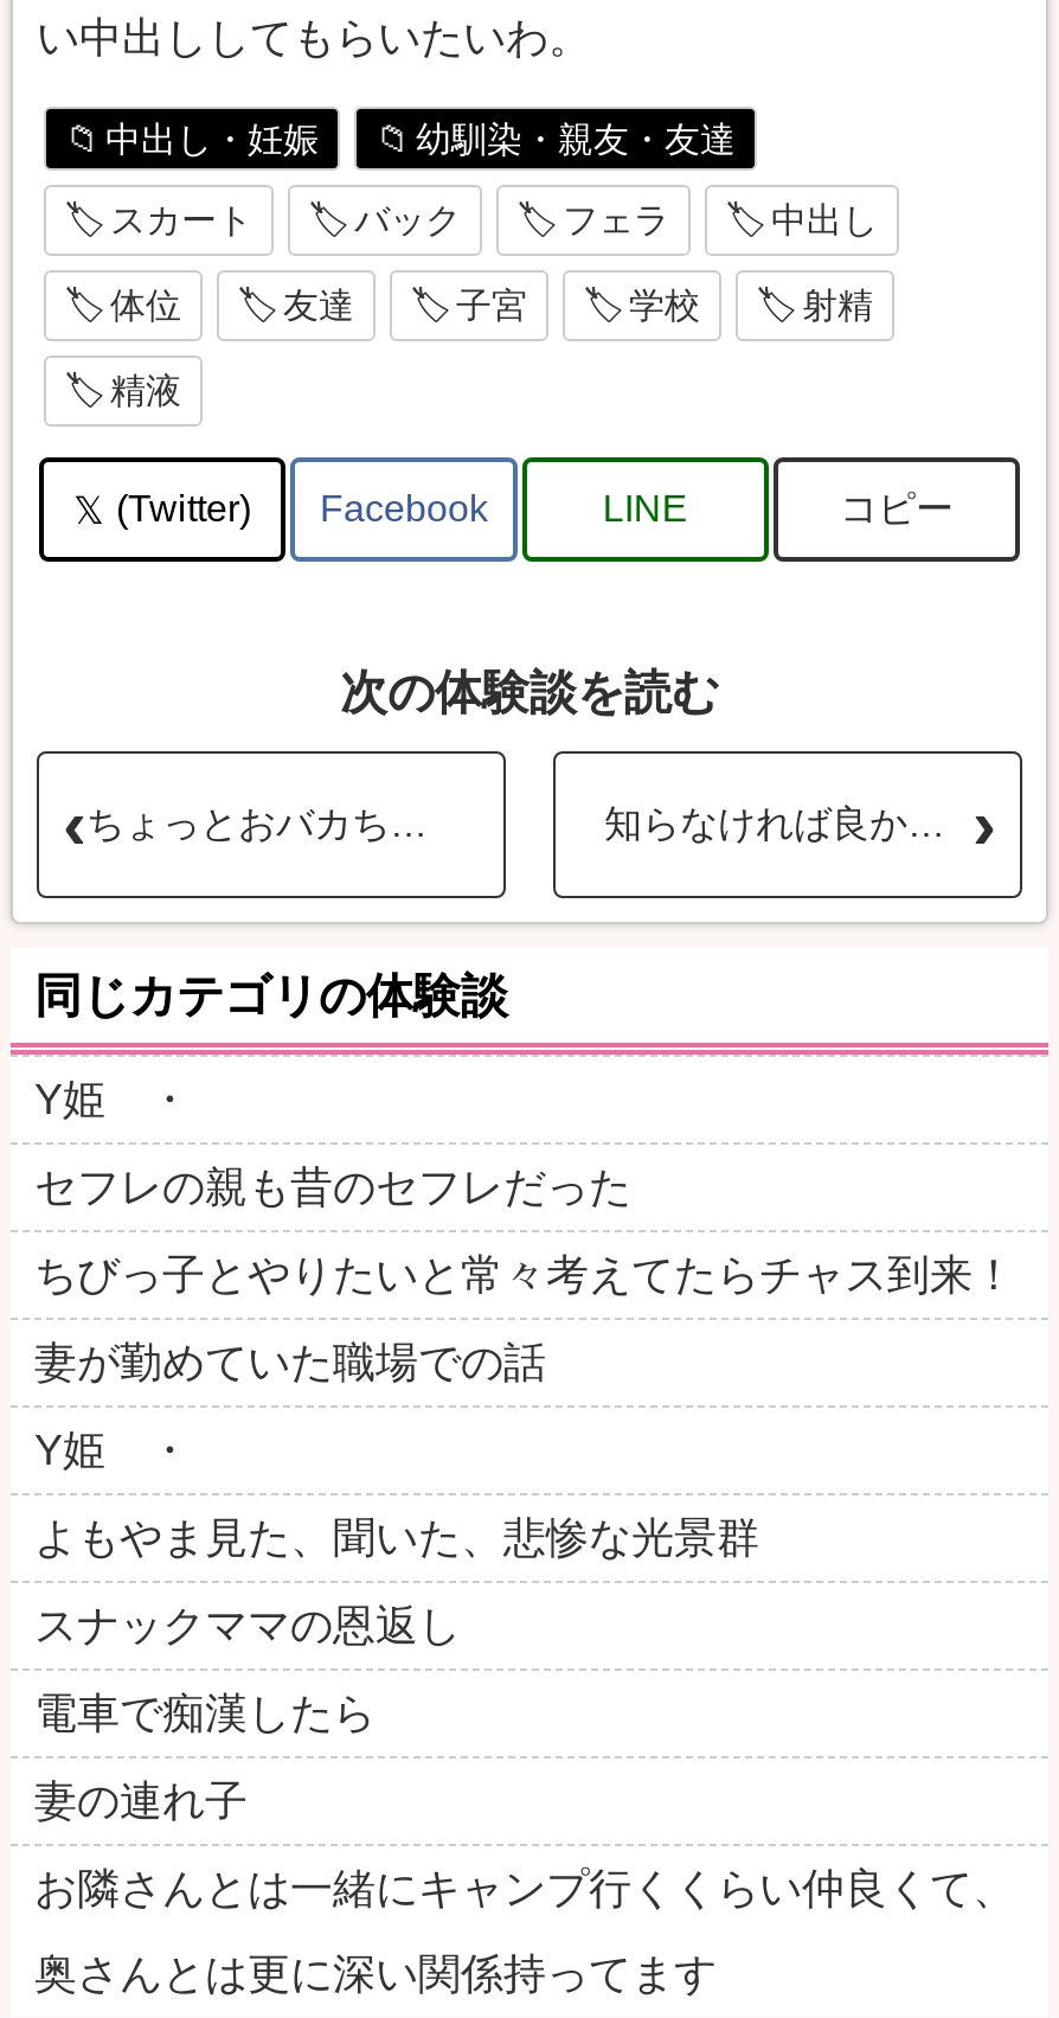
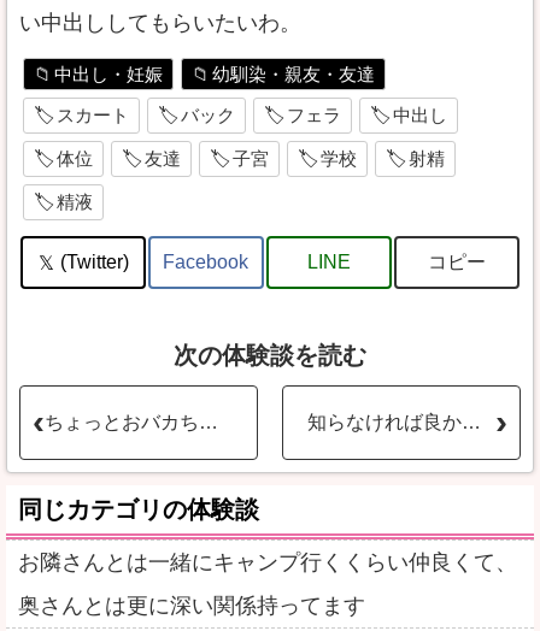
[34,1076,1015,1825] Y姫 ・ | セフレの親も昔のセフレだった | ちびっ子とやりたいと常々考えてたらチャス到来！ | 妻が勤めていた職場での話 | Y姫 ・ | よもやま見た、聞いた、悲惨な光景群 | スナックママの恩返し | 電車で痴漢したら | 妻の連れ子 -> none

